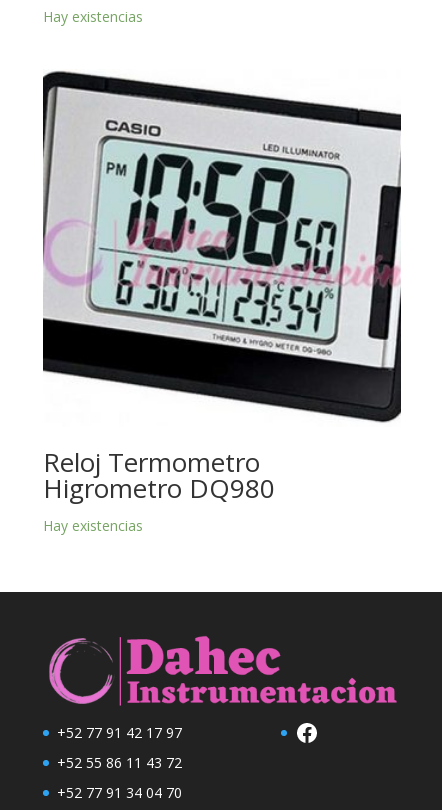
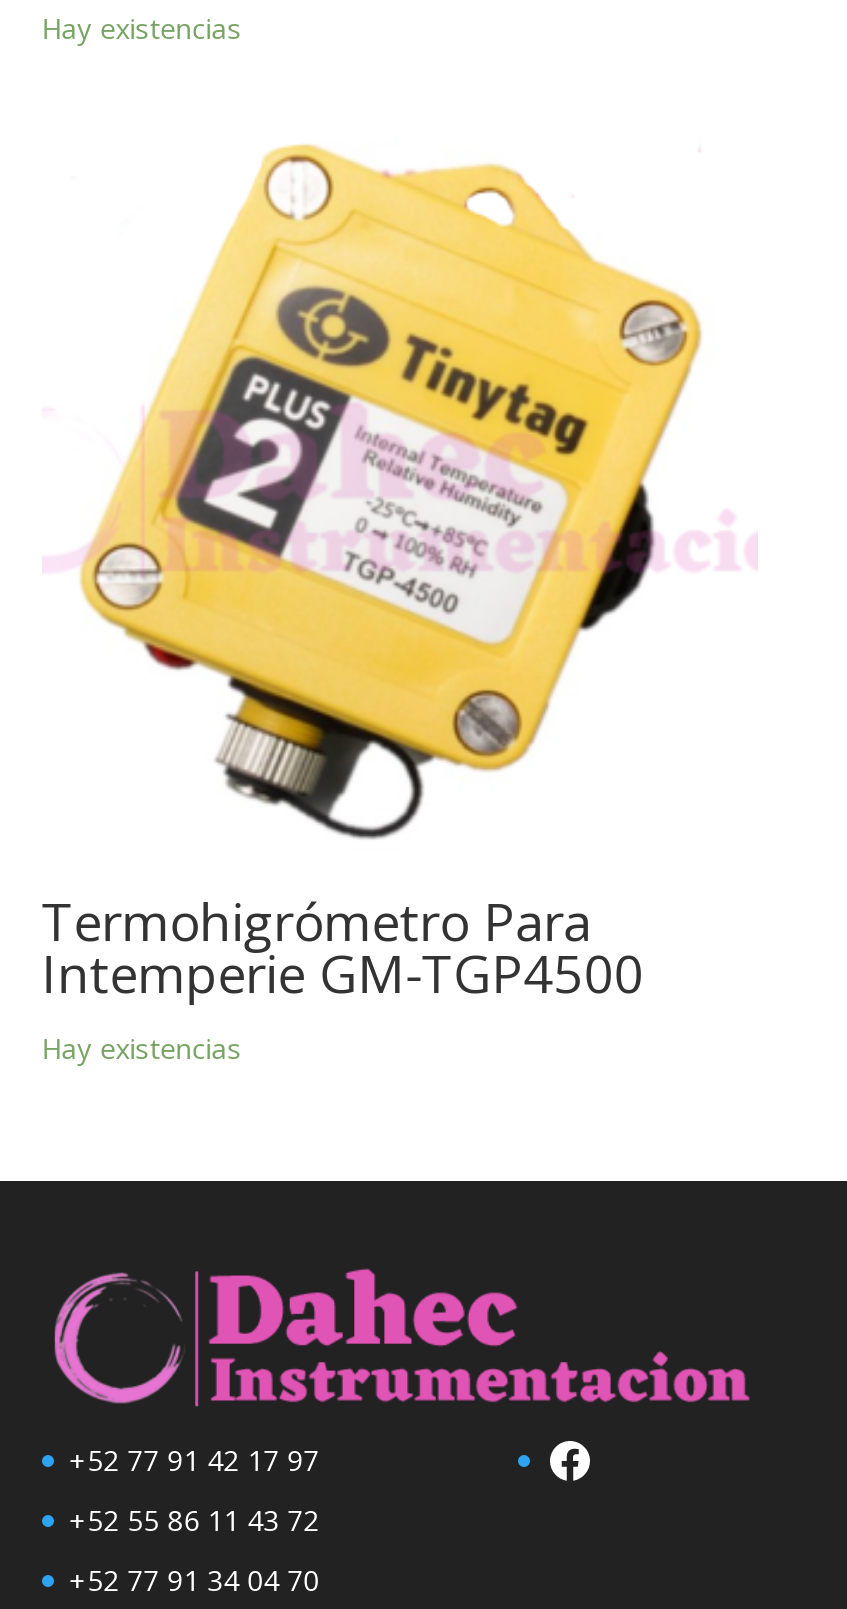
[42,70,402,506] [image] | Reloj Termometro | Higrometro DQ980 -> [42,138,758,1008] [image] | Termohigrómetro Para | Intemperie GM-TGP4500

